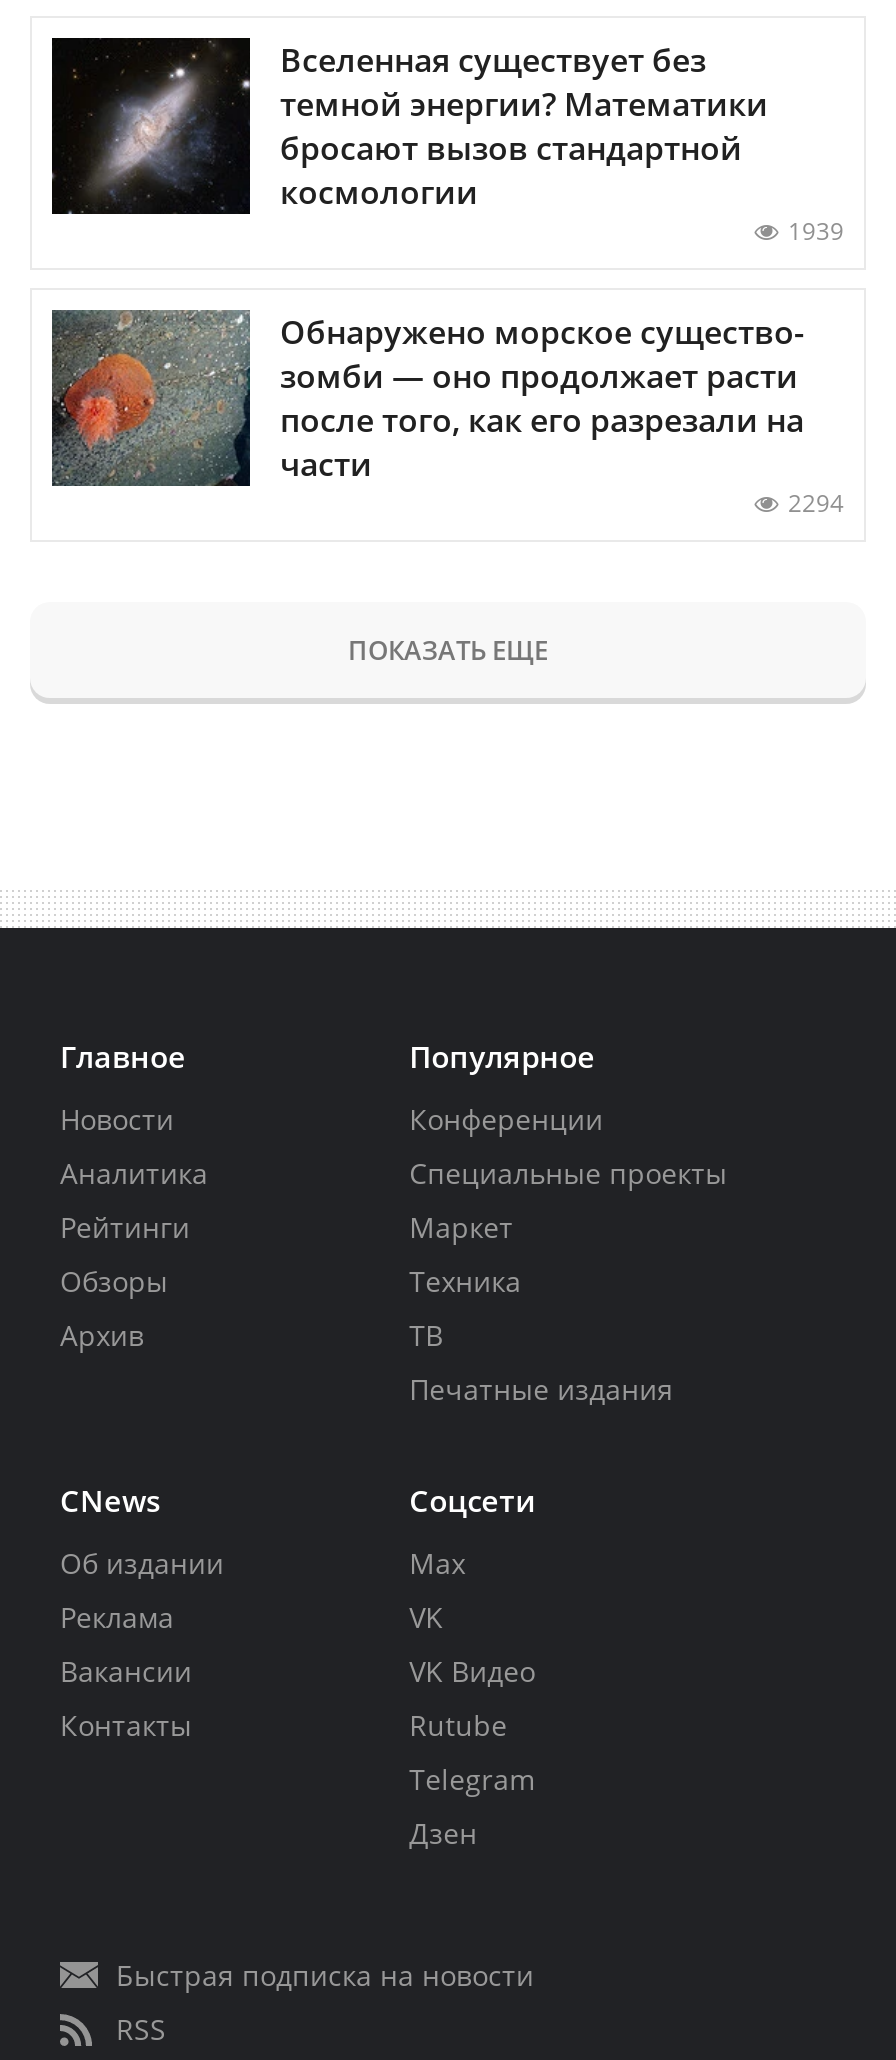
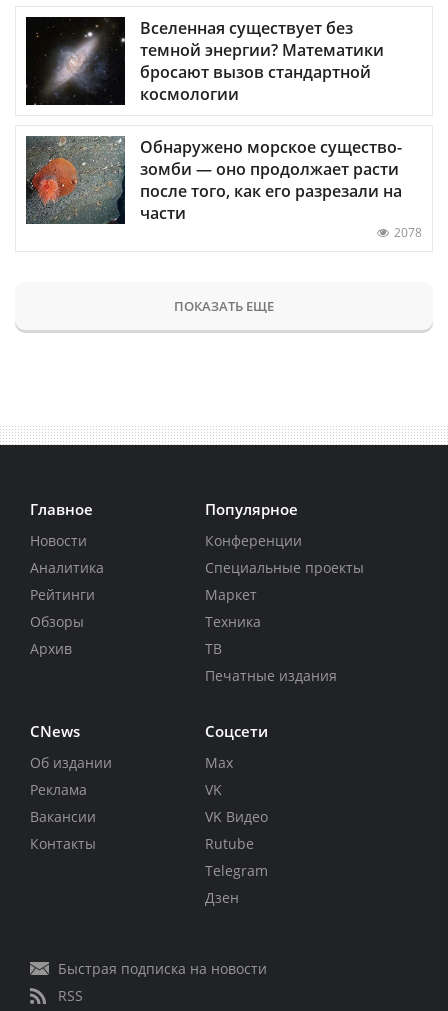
[788,214,844,248] 1939 -> none
[788,486,844,520] 2294 -> [394,224,422,241] 2078

